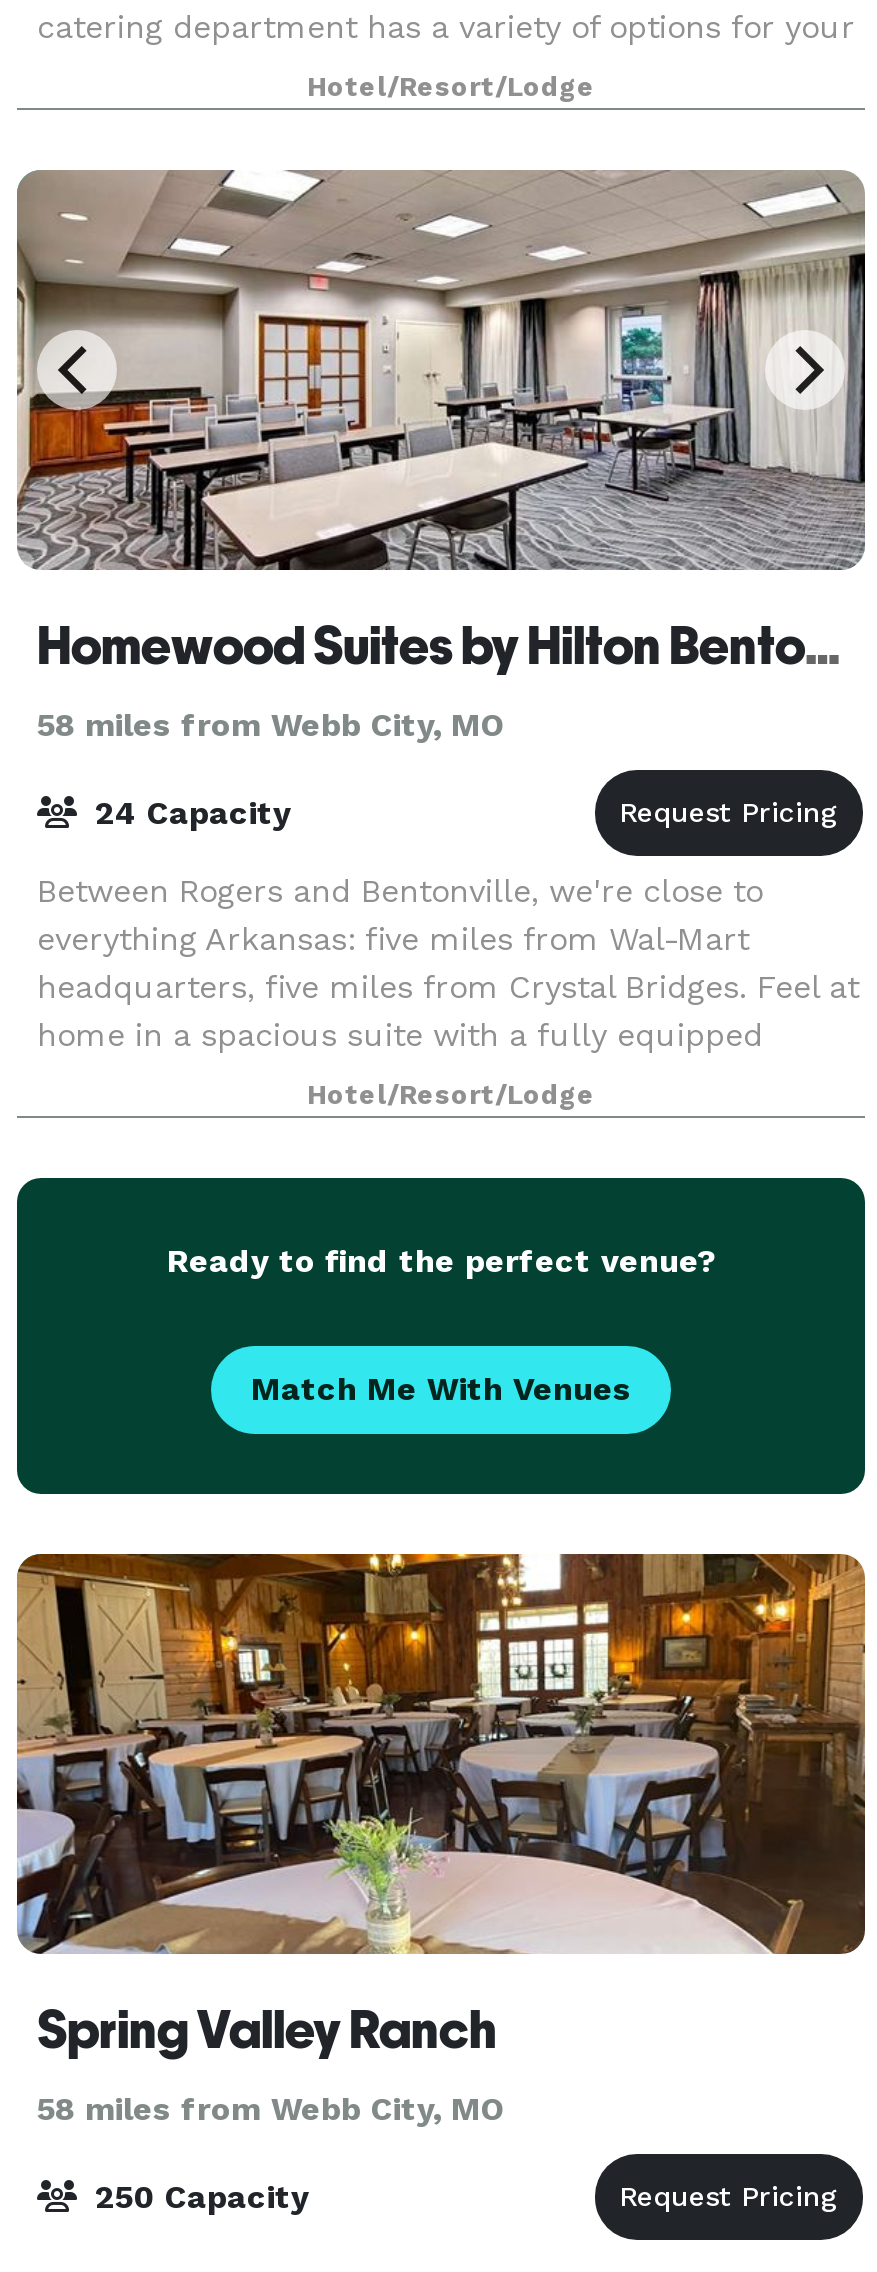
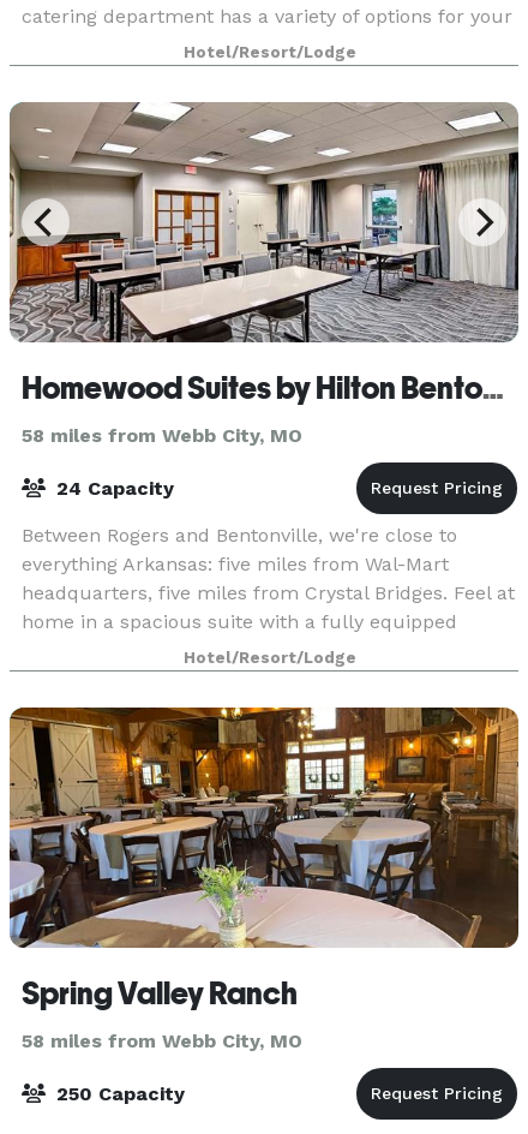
[15,1176,867,1494] [image] | Ready to find the perfect venue? | Match Me With Venues -> none

